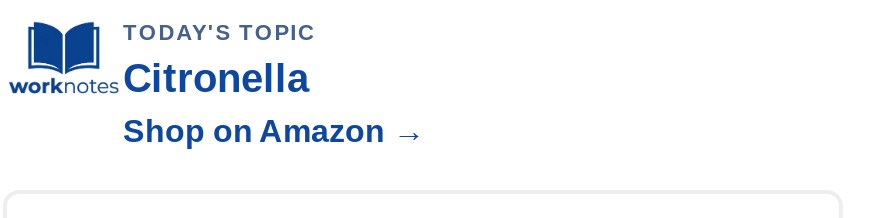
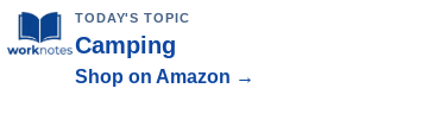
[123,56,309,100] Citronella -> [75,32,176,58] Camping

